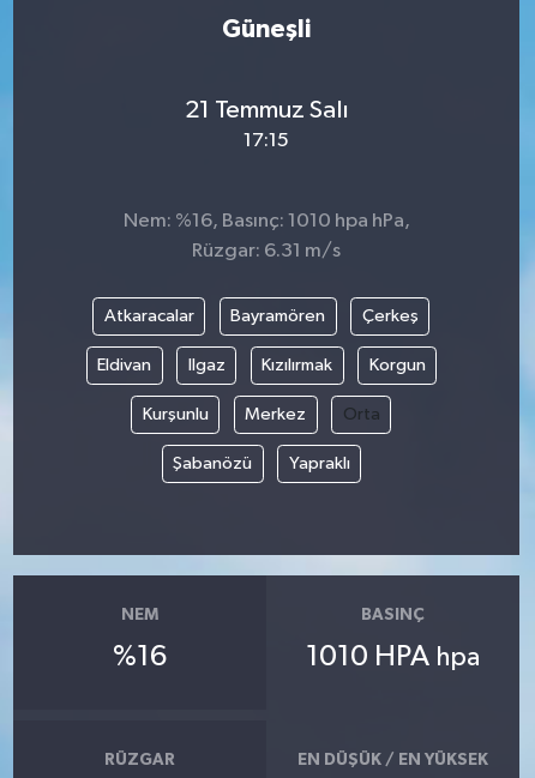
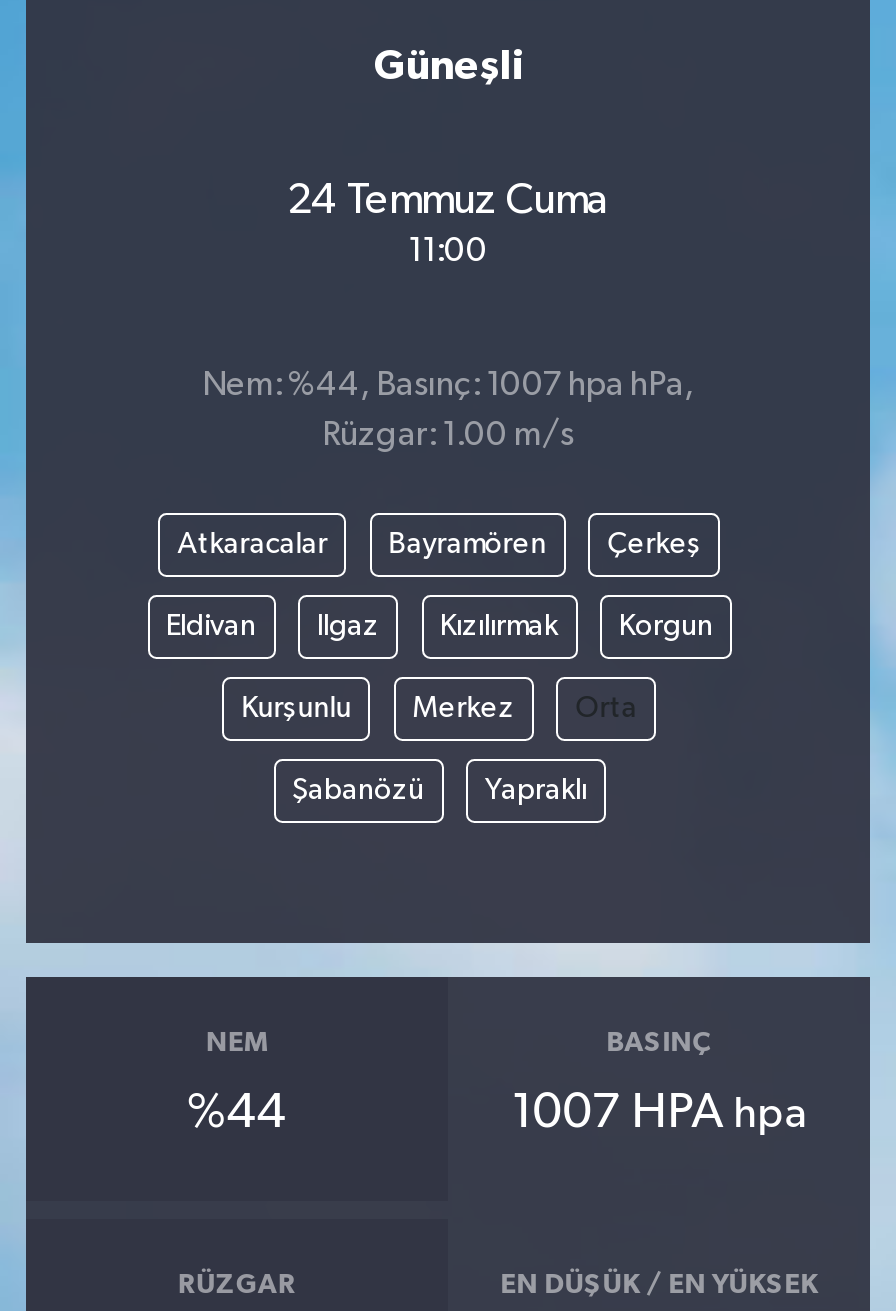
[184,97,348,123] 21 Temmuz Salı -> [287,178,609,222] 24 Temmuz Cuma
[244,130,289,150] 17:15 -> [408,234,488,268] 11:00
[123,211,410,231] Nem: %16, Basınç: 1010 hpa hPa, -> [202,369,694,403] Nem: %44, Basınç: 1007 hpa hPa,
[192,241,341,261] Rüzgar: 6.31 m/s -> [322,419,574,453] Rüzgar: 1.00 m/s
[113,642,167,671] %16 -> [187,1088,287,1136] %44
[306,642,480,671] 1010 HPA hpa -> [511,1088,807,1136] 1007 HPA hpa

